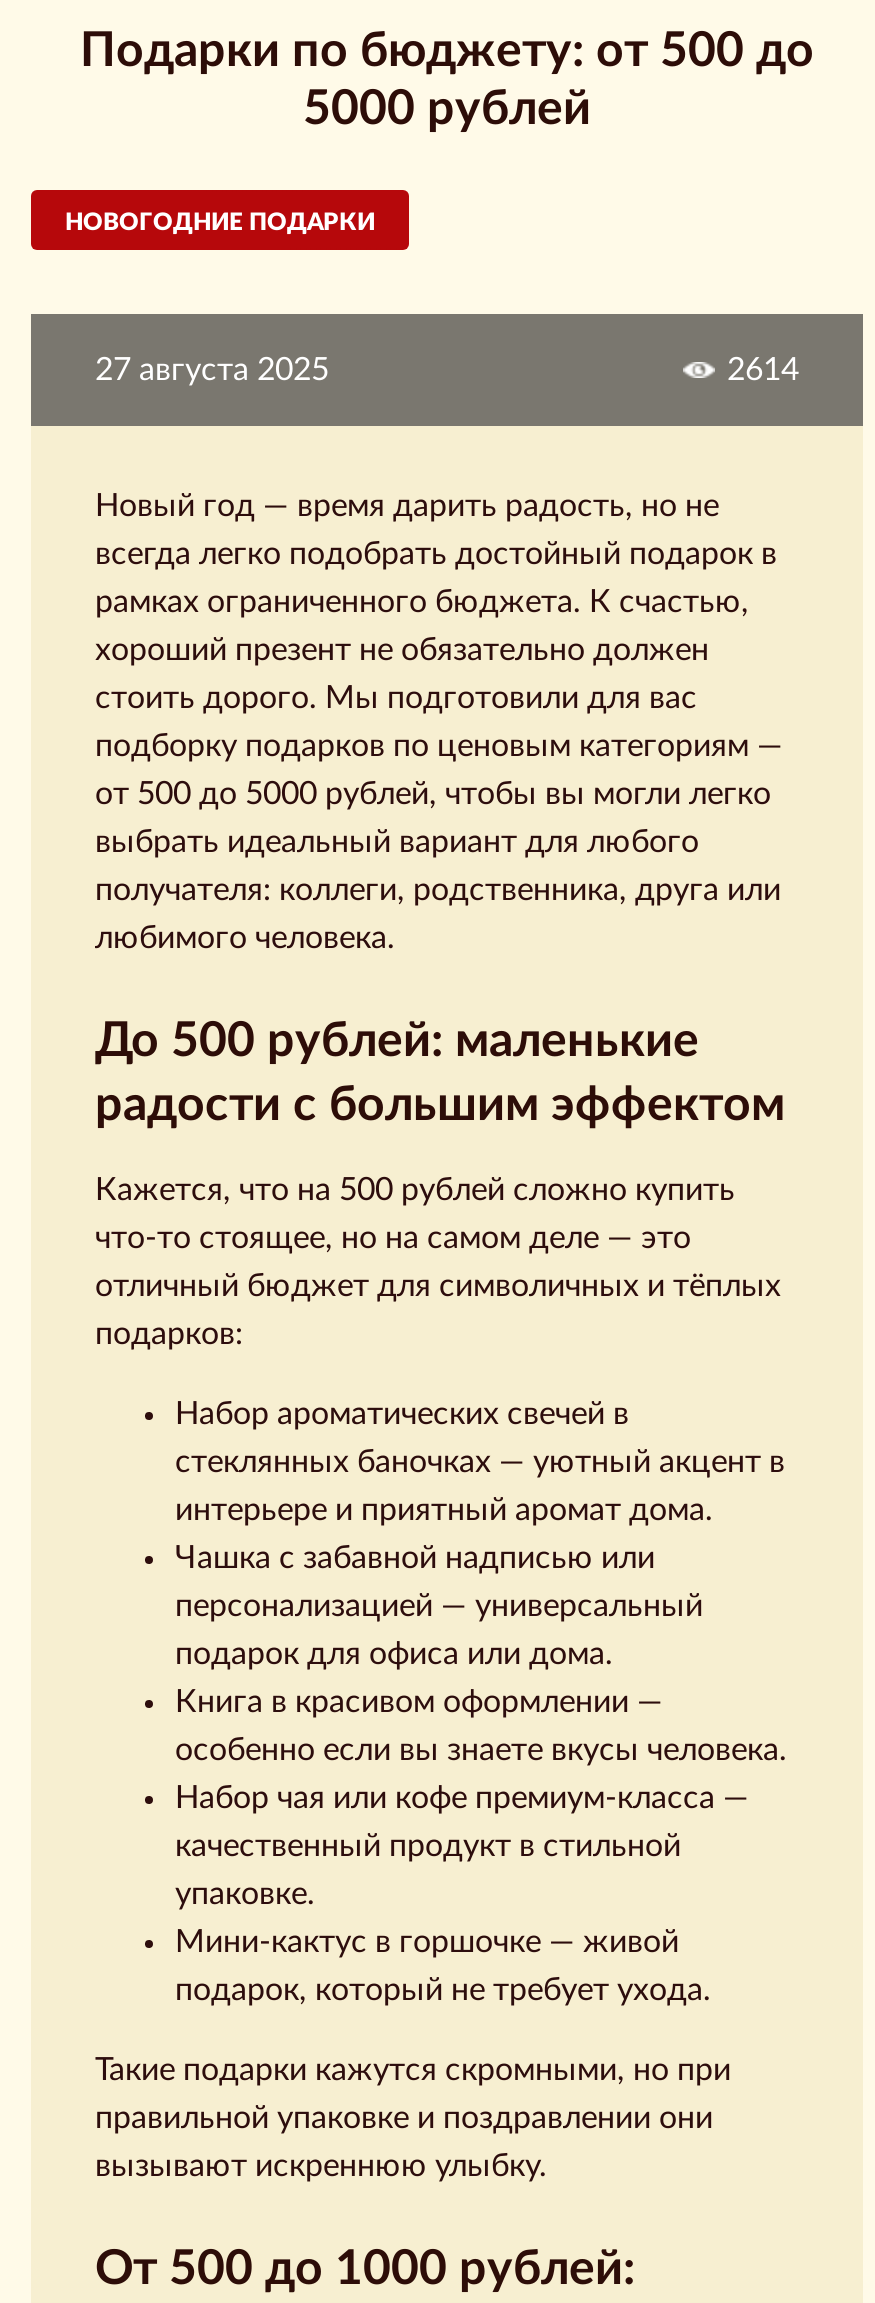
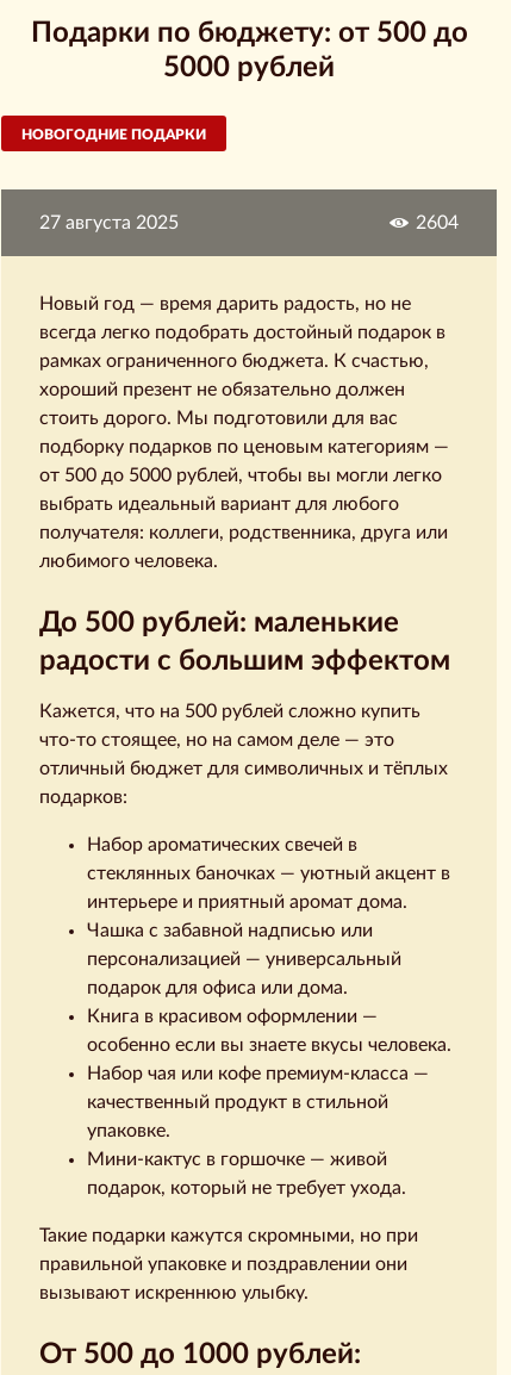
[727,354,799,386] 2614 -> [416,213,459,232] 2604

